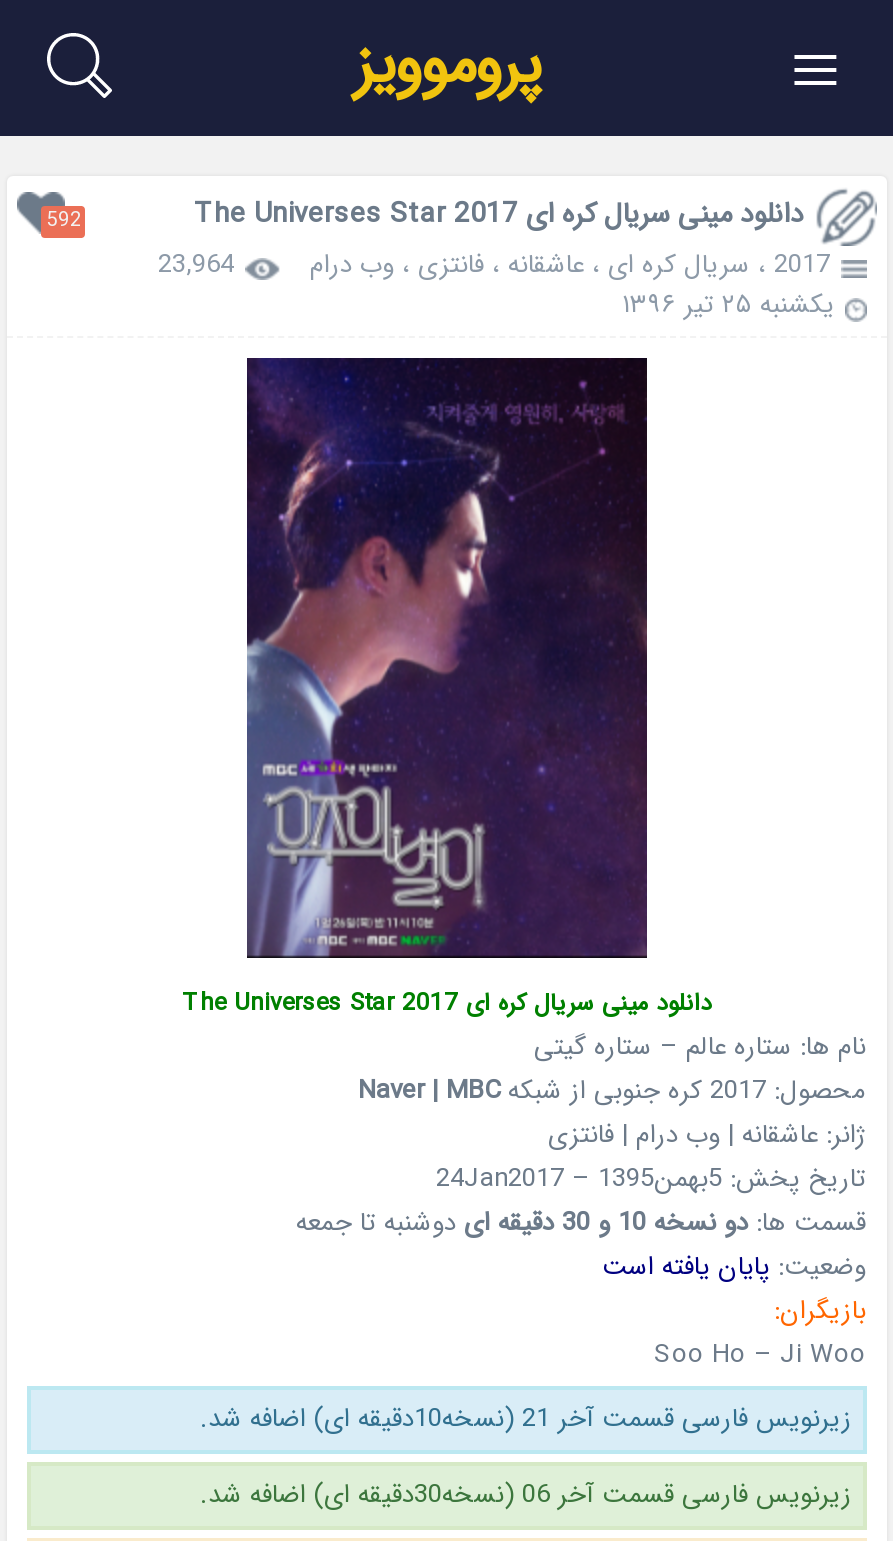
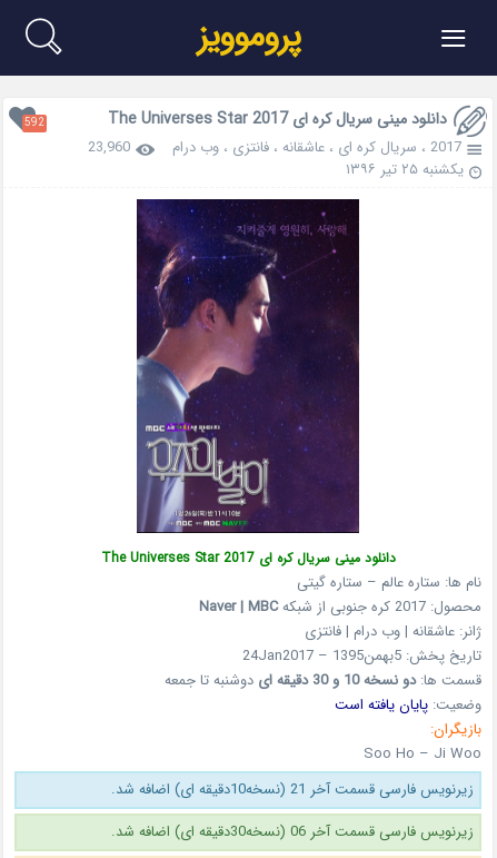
[158,244,830,286] 2017 ، سریال کره ای ، عاشقانه ، فانتزی ، وب درام 23,964 -> [87,136,461,159] 2017 ، سریال کره ای ، عاشقانه ، فانتزی ، وب درام 23,960

